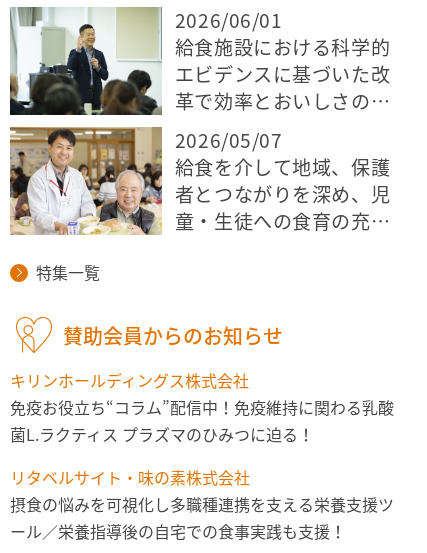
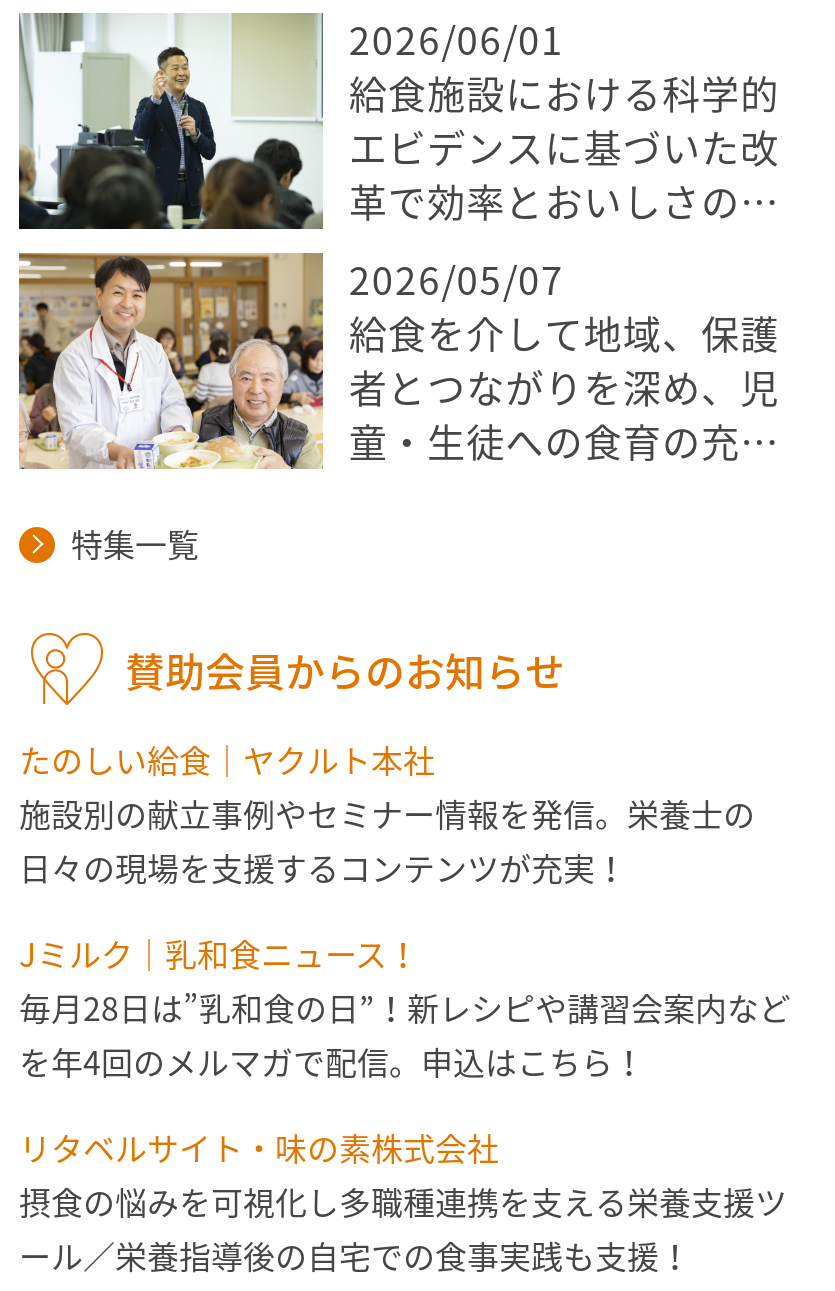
[10,368,394,446] キリンホールディングス株式会社 | 免疫お役立ち“コラム”配信中！免疫維持に関わる乳酸 | 菌L.ラクティス プラズマのひみつに迫る！ -> [19,735,791,1085] たのしい給食｜ヤクルト本社 | 施設別の献立事例やセミナー情報を発信。栄養士の | 日々の現場を支援するコンテンツが充実！ | Jミルク｜乳和食ニュース！ | 毎月28日は”乳和食の日”！新レシピや講習会案内など | を年4回のメルマガで配信。申込はこちら！

